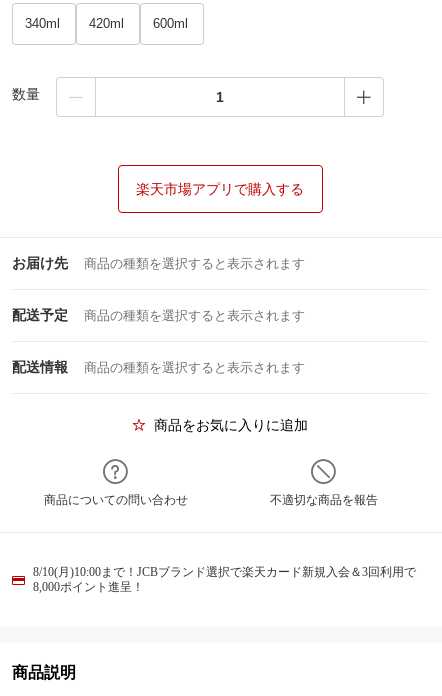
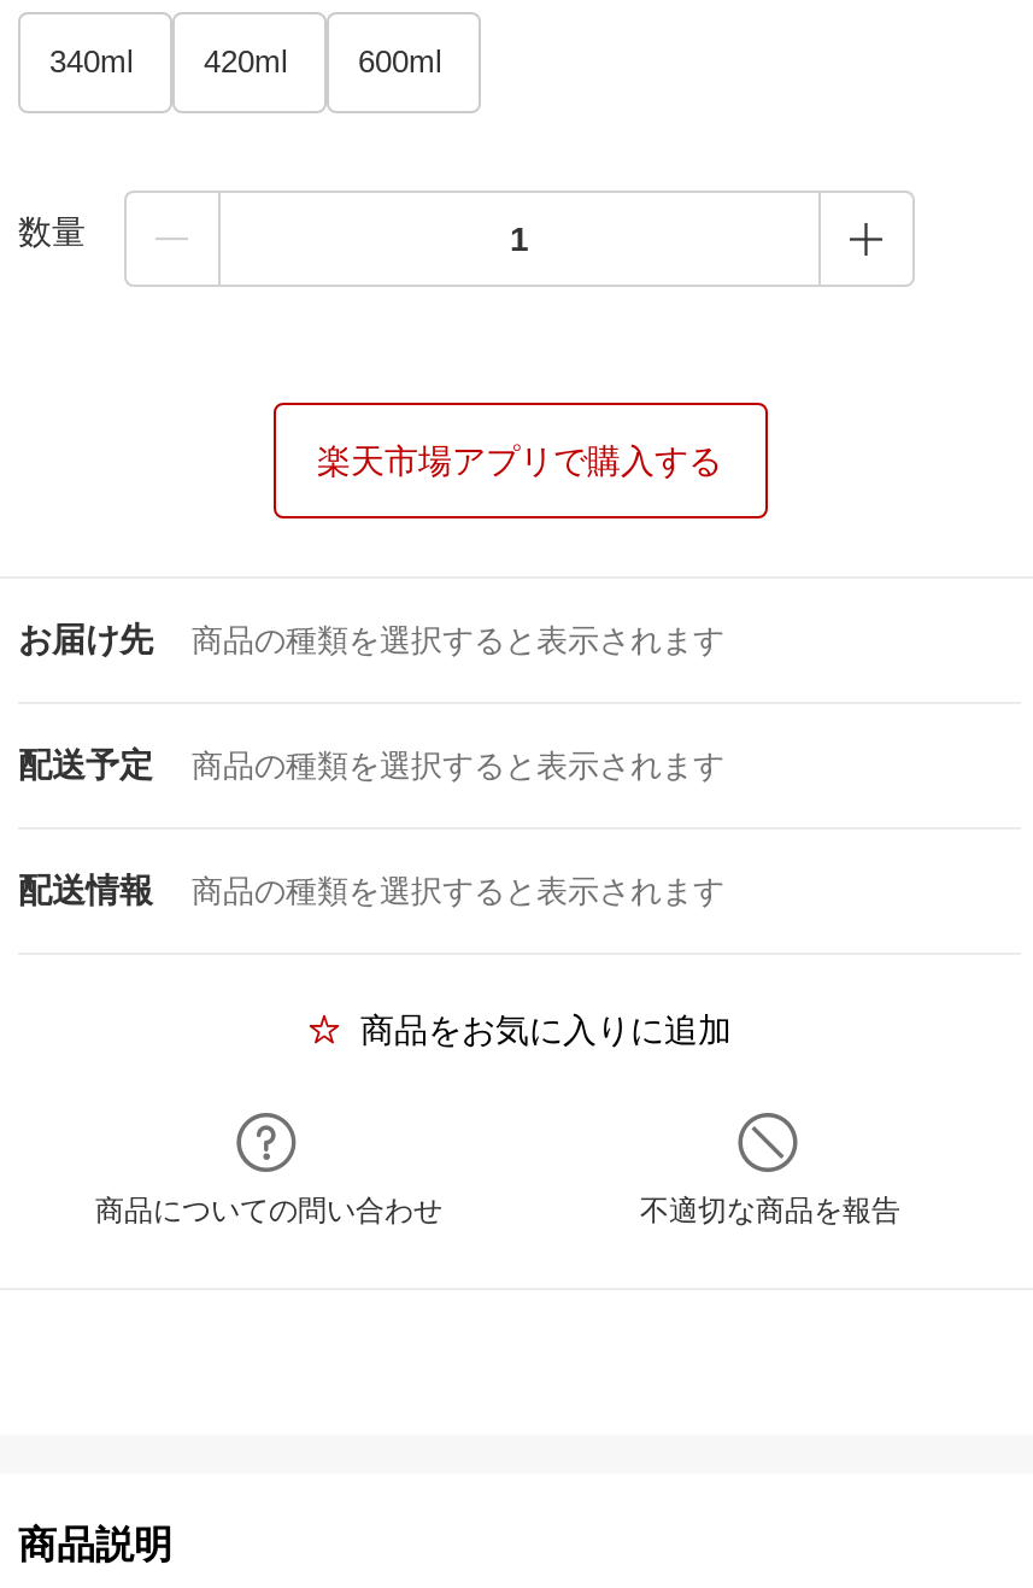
[33,565,416,594] 8/10(月)10:00まで！JCBブランド選択で楽天カード新規入会＆3回利用で | 8,000ポイント進呈！ -> none

